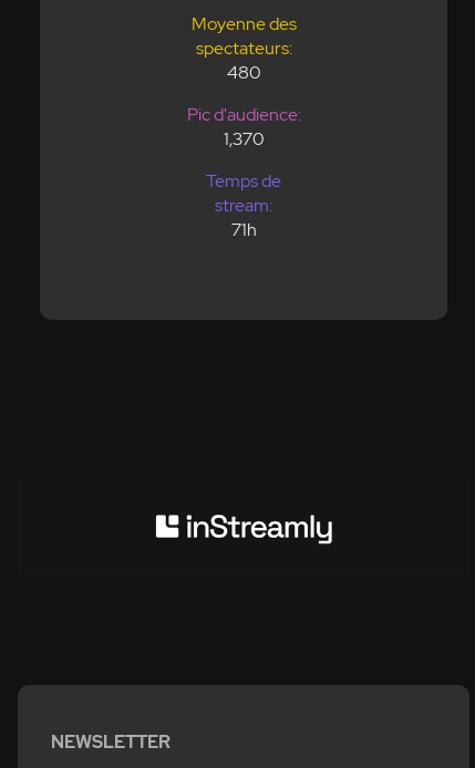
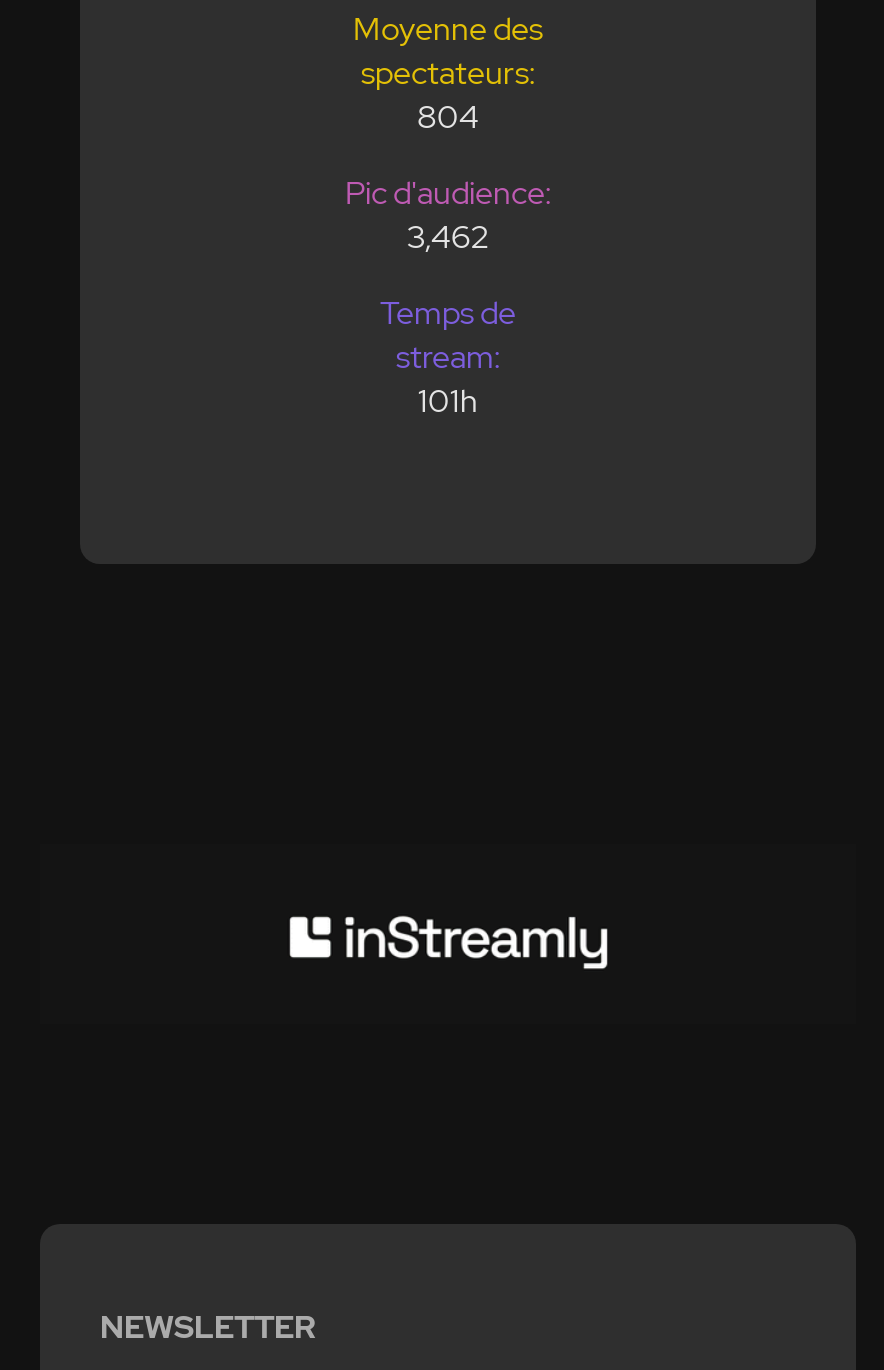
[226,61,261,84] 480 -> [417,96,479,138] 804
[223,127,264,151] 1,370 -> [407,216,489,258] 3,462
[231,218,256,241] 71h -> [418,380,478,422] 101h

